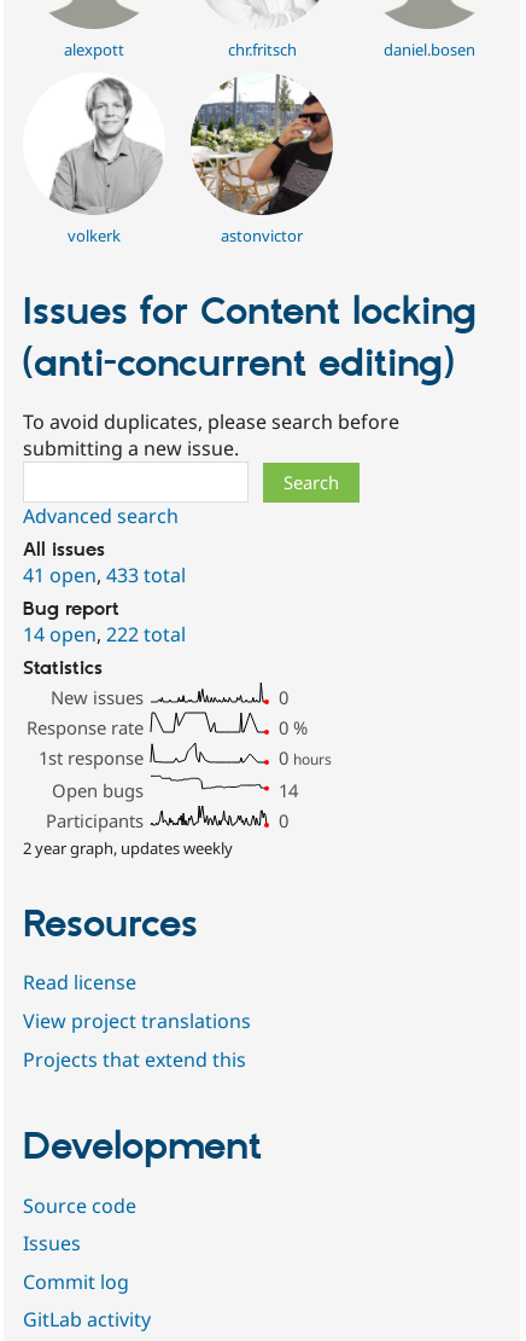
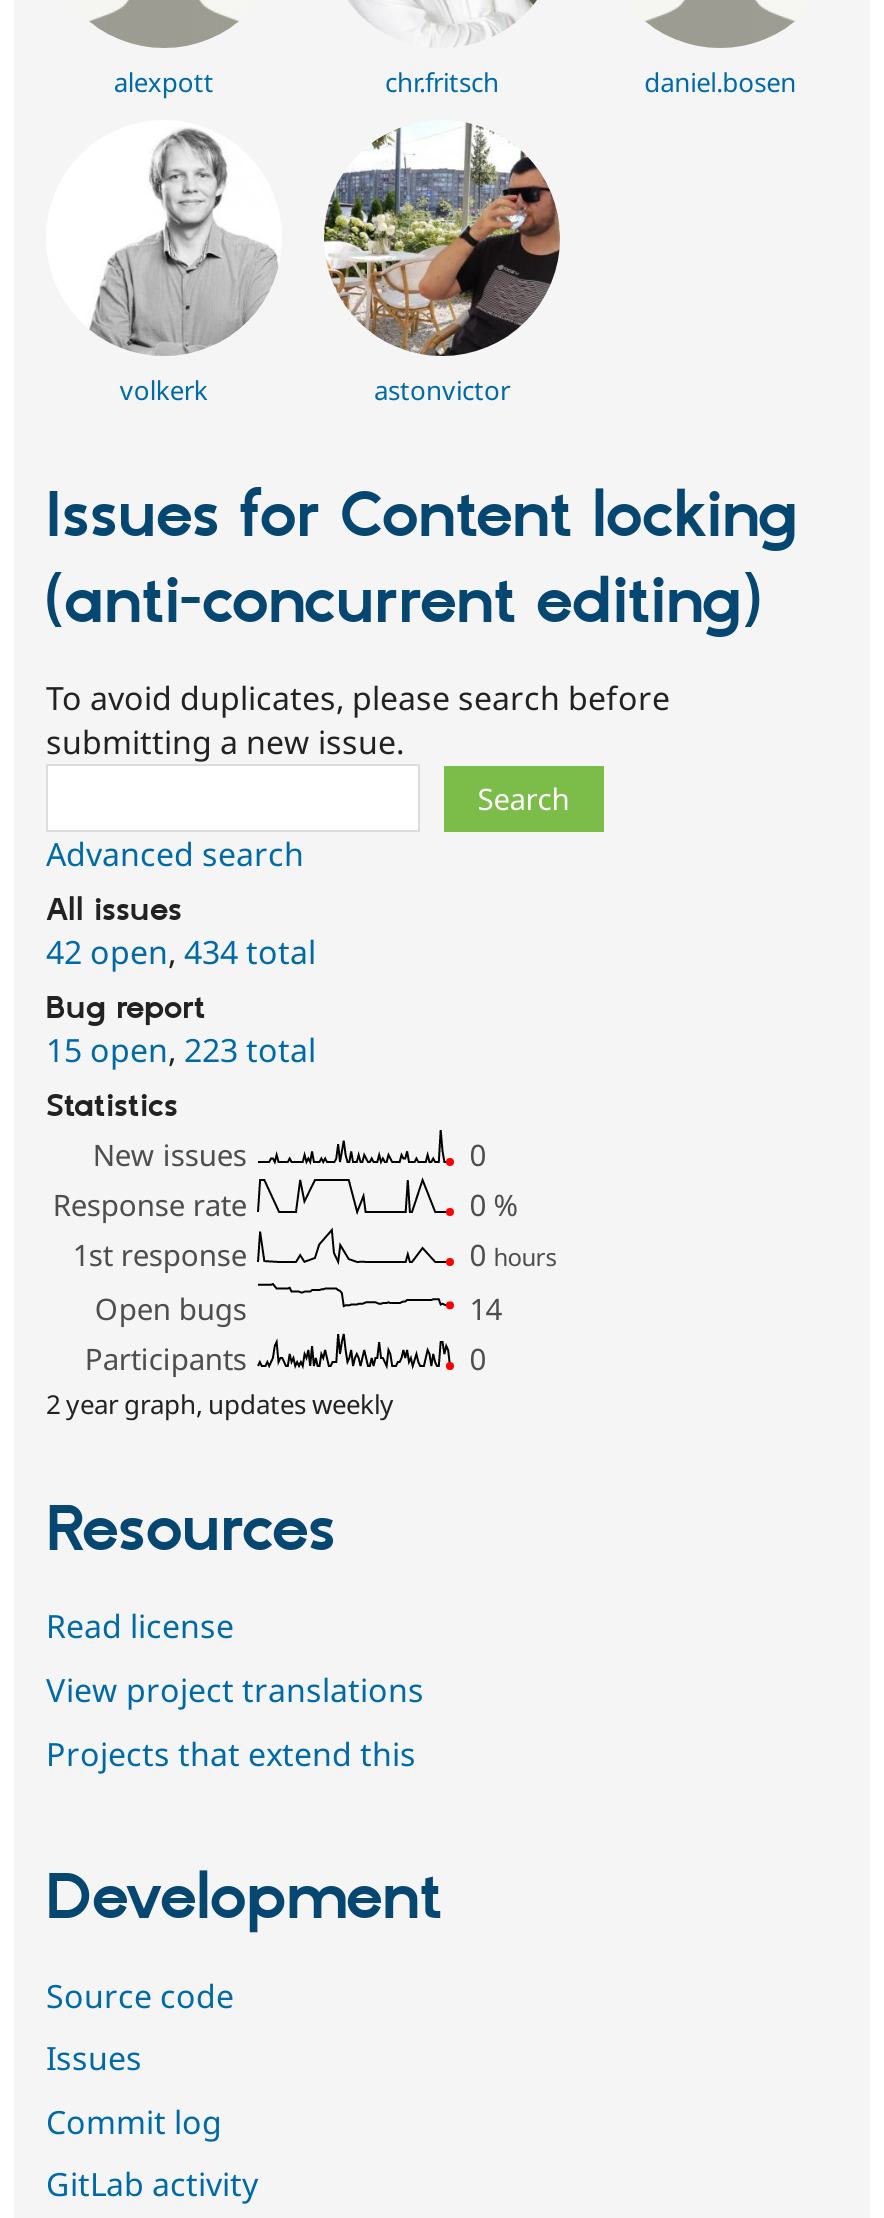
[23,562,186,588] 41 open, 433 total -> [46,930,316,974] 42 open, 434 total
[23,621,186,648] 14 open, 222 total -> [46,1028,316,1072] 15 open, 223 total

